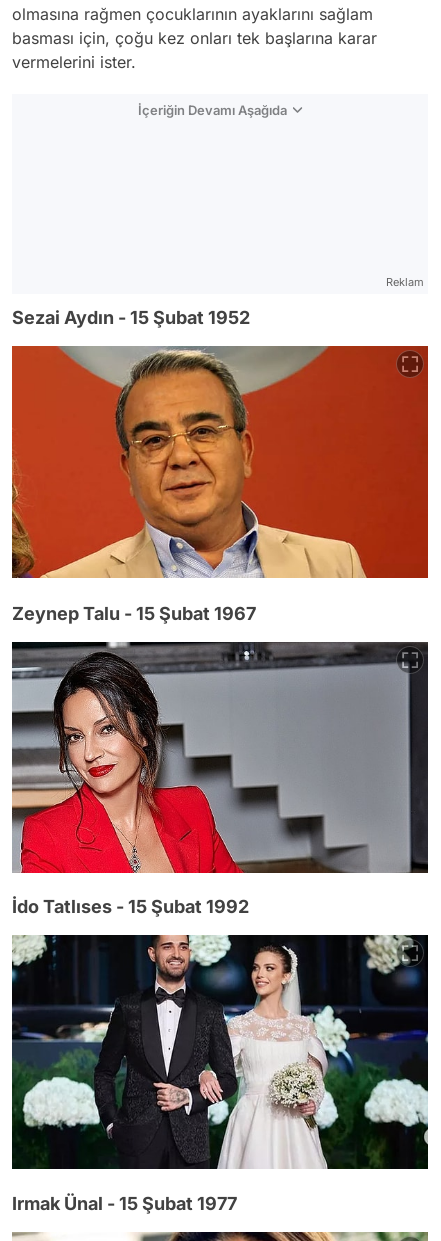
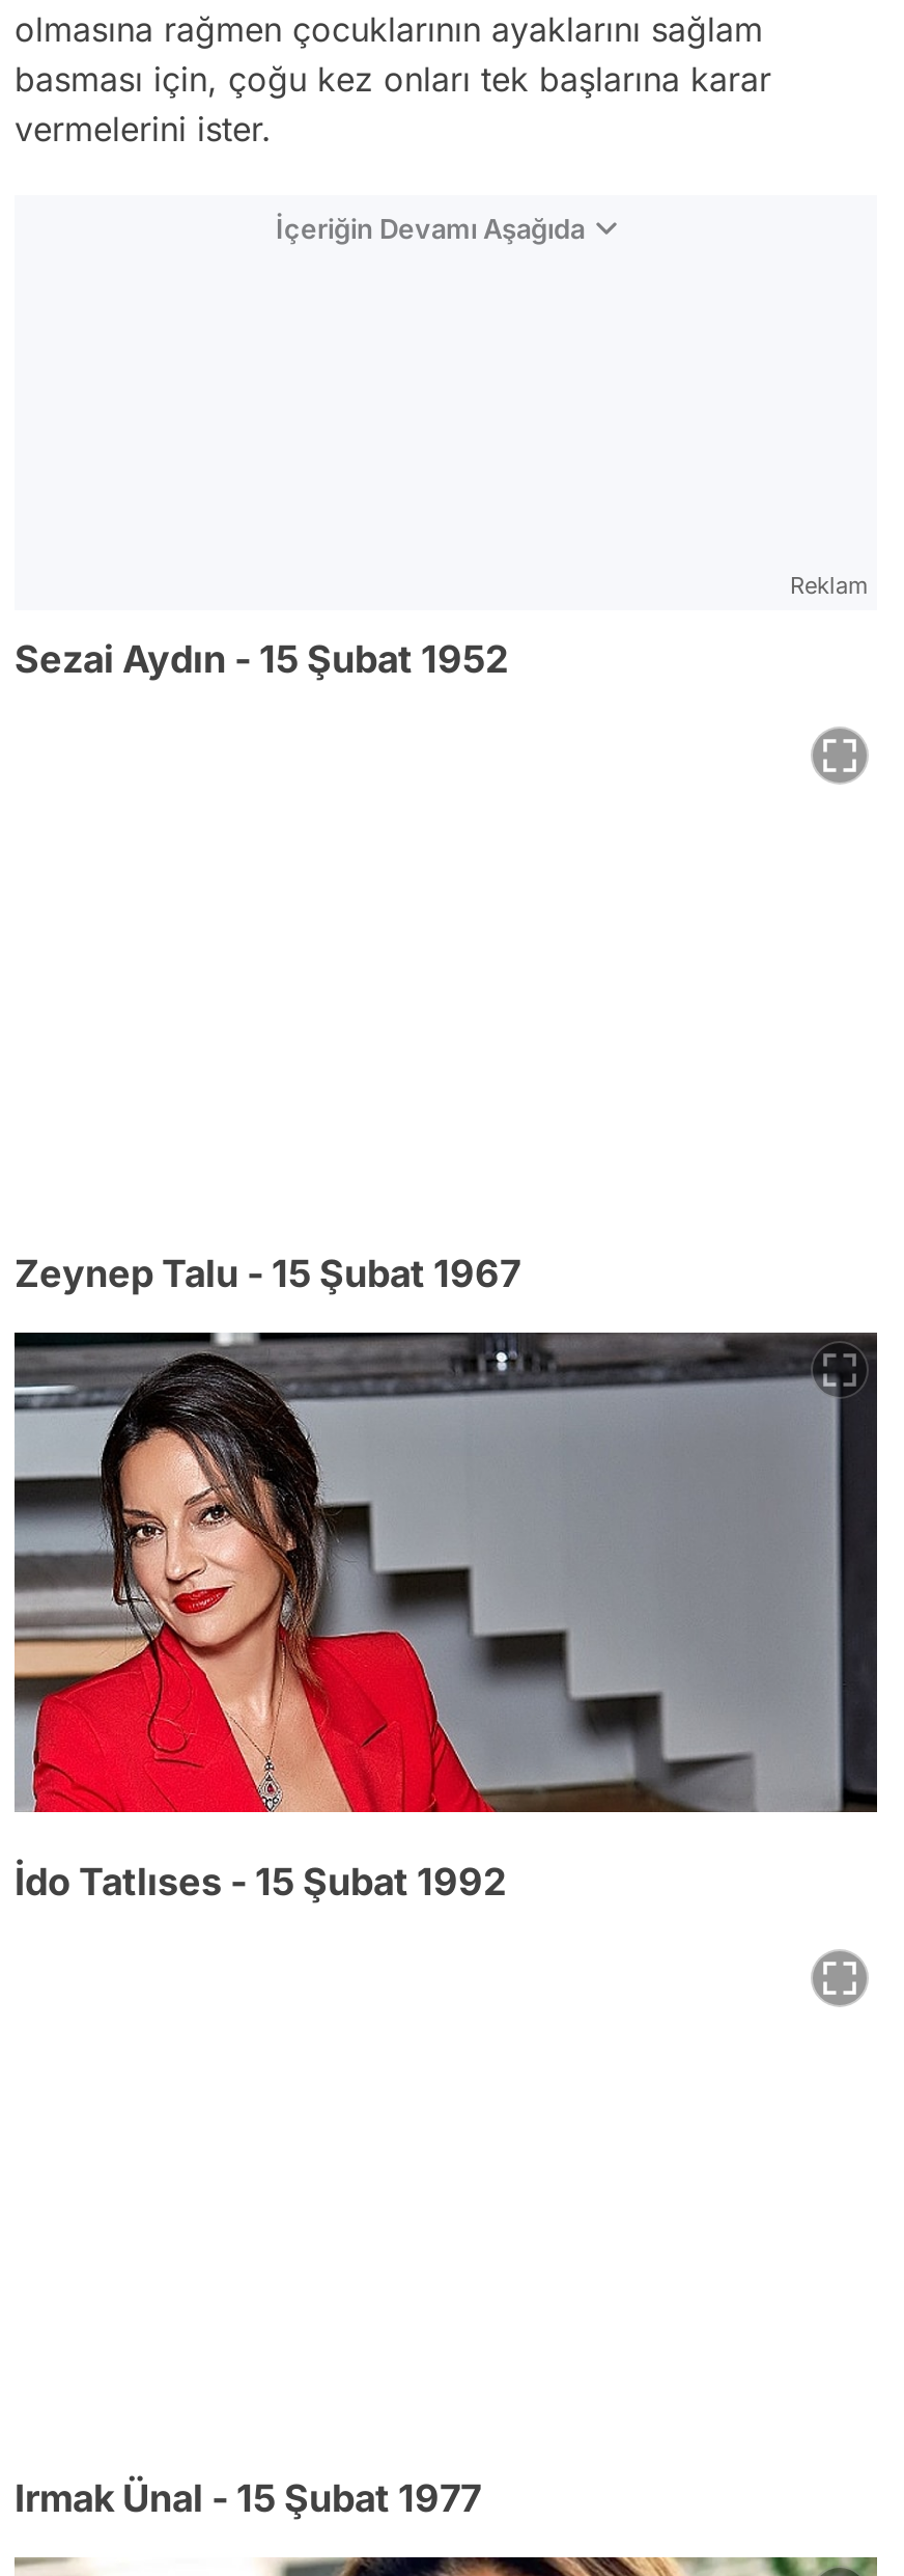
[11,345,429,579] [image] -> none
[11,934,429,1170] [image] -> none

